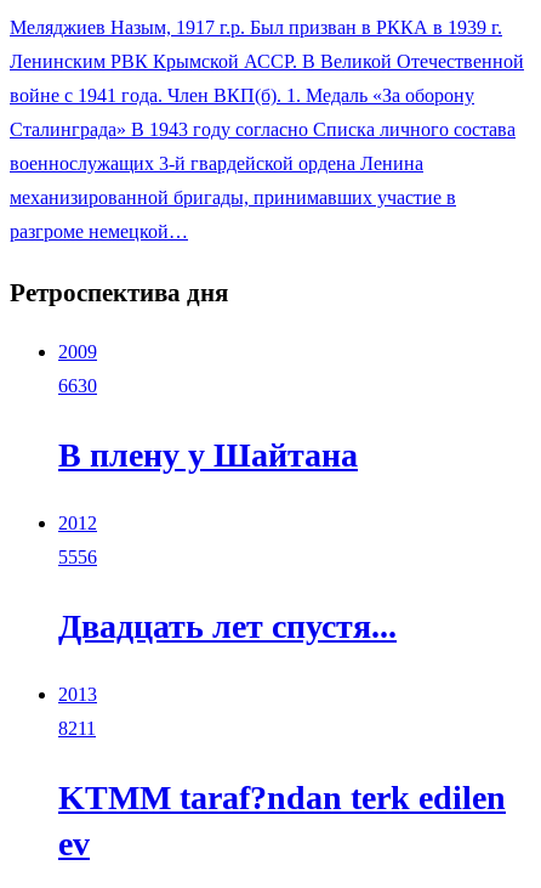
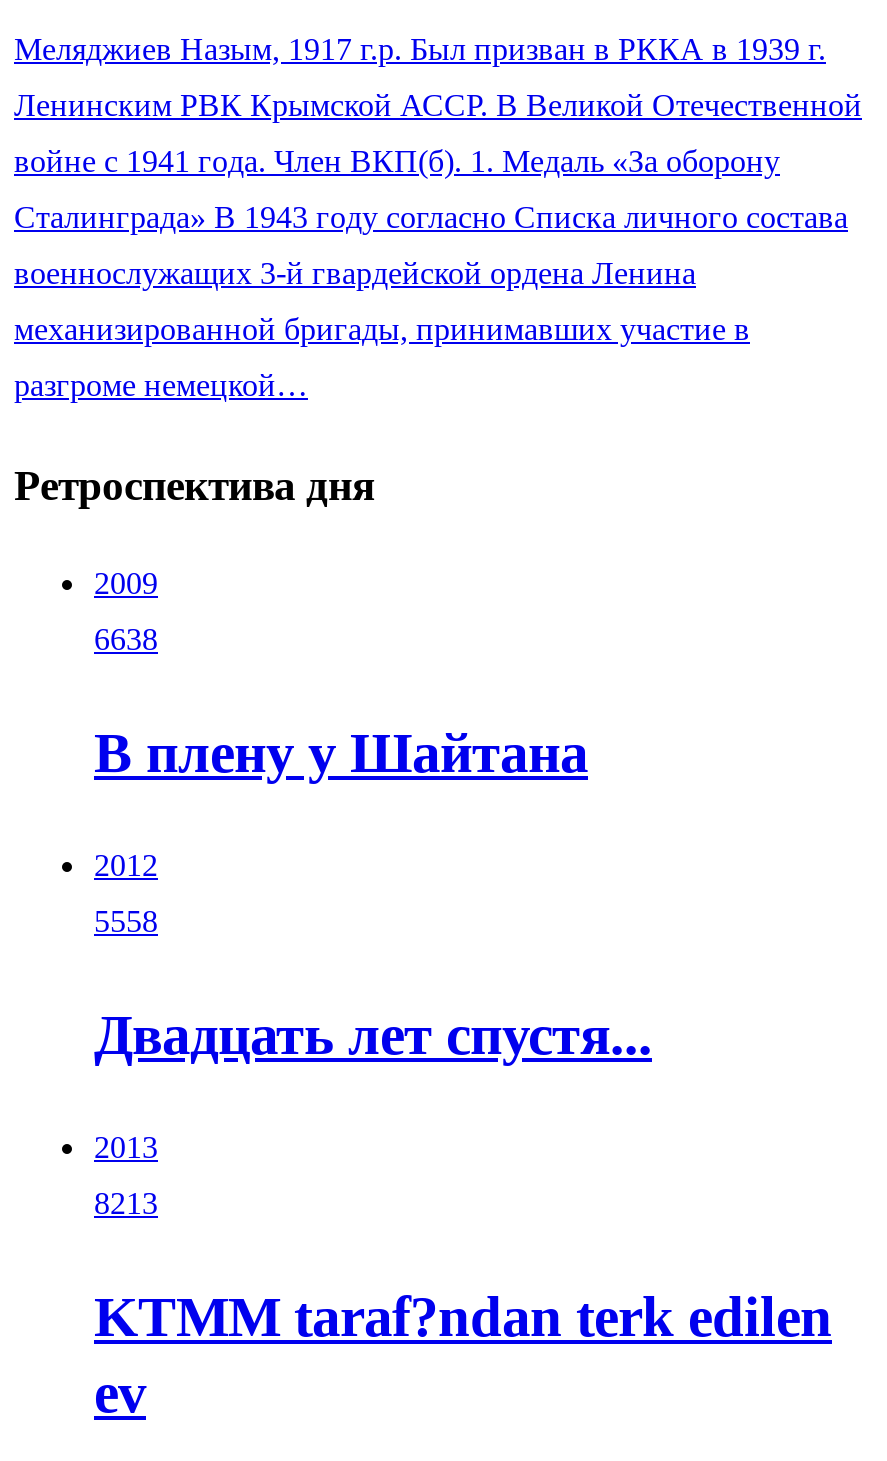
[58,375,97,396] 6630 -> [94,622,158,656] 6638
[58,547,97,568] 5556 -> [94,904,158,938] 5558
[58,718,96,739] 8211 -> [94,1187,158,1221] 8213

